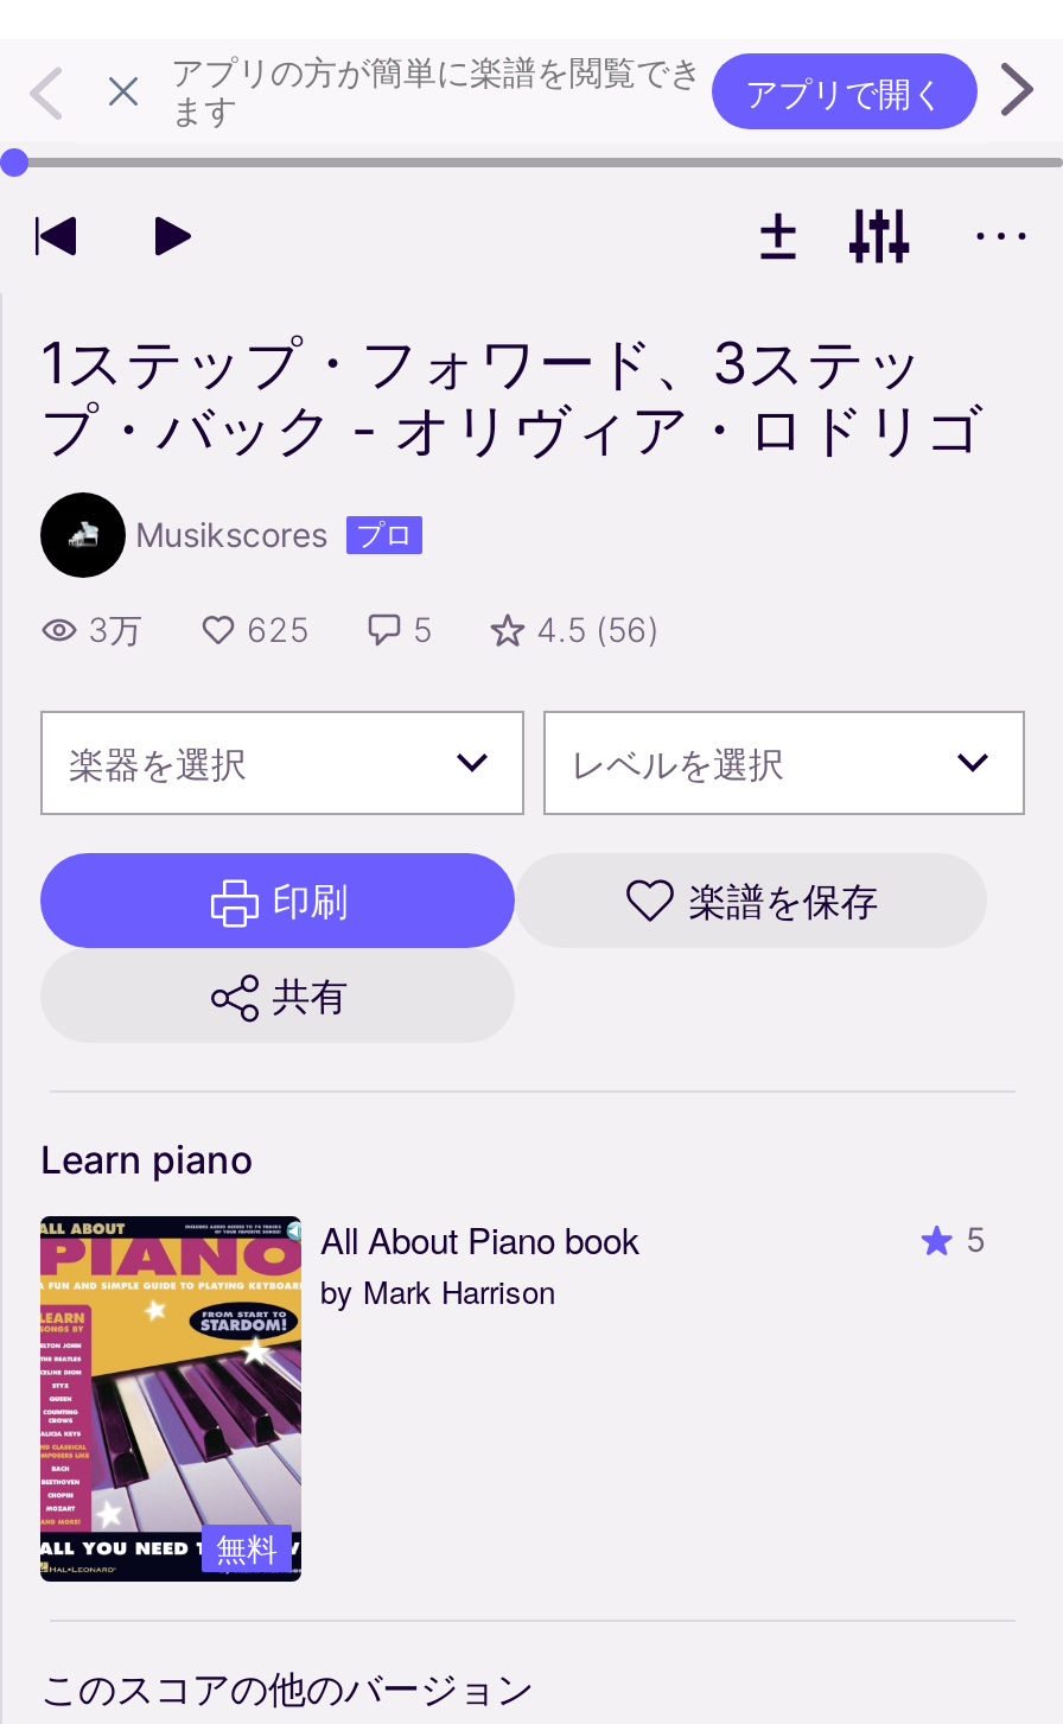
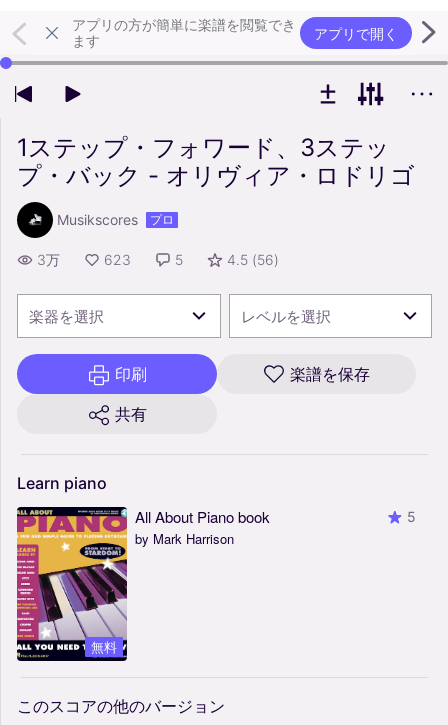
[247,608,308,649] 625 -> [104,251,131,268] 623

